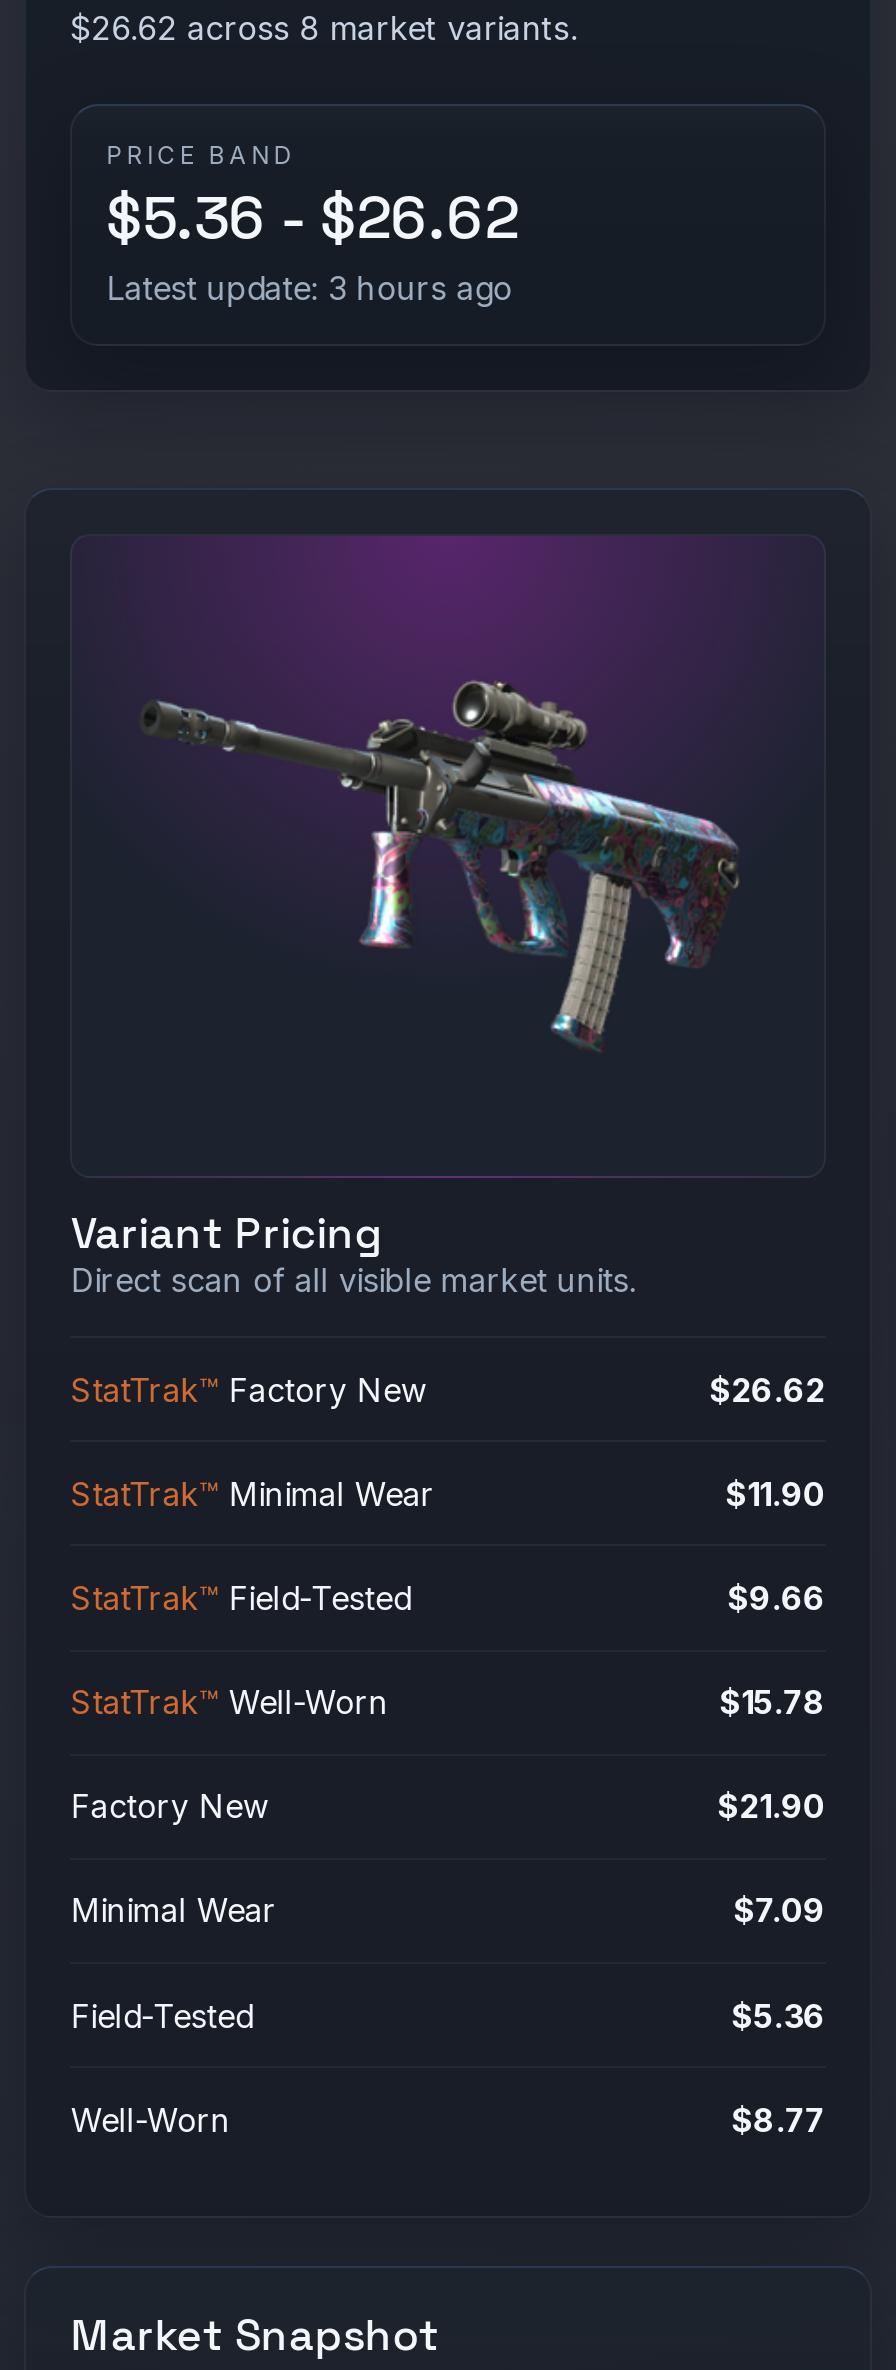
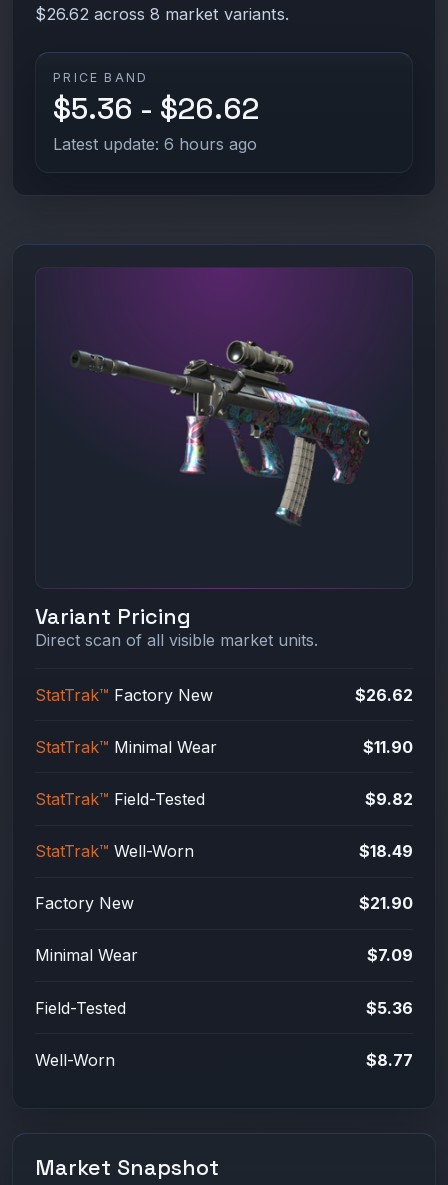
[106,268,512,308] Latest update: 3 hours ago -> [53,134,257,154] Latest update: 6 hours ago
[727,1578,825,1618] $9.66 -> [365,789,413,809] $9.82
[719,1682,825,1722] $15.78 -> [359,841,413,861] $18.49

